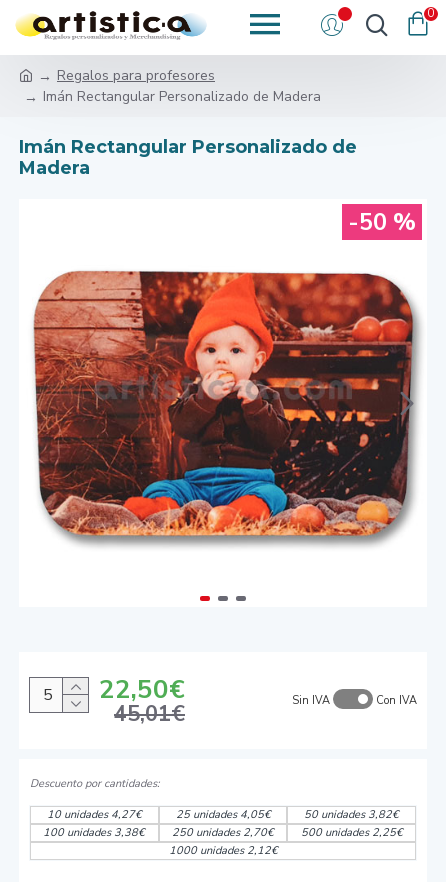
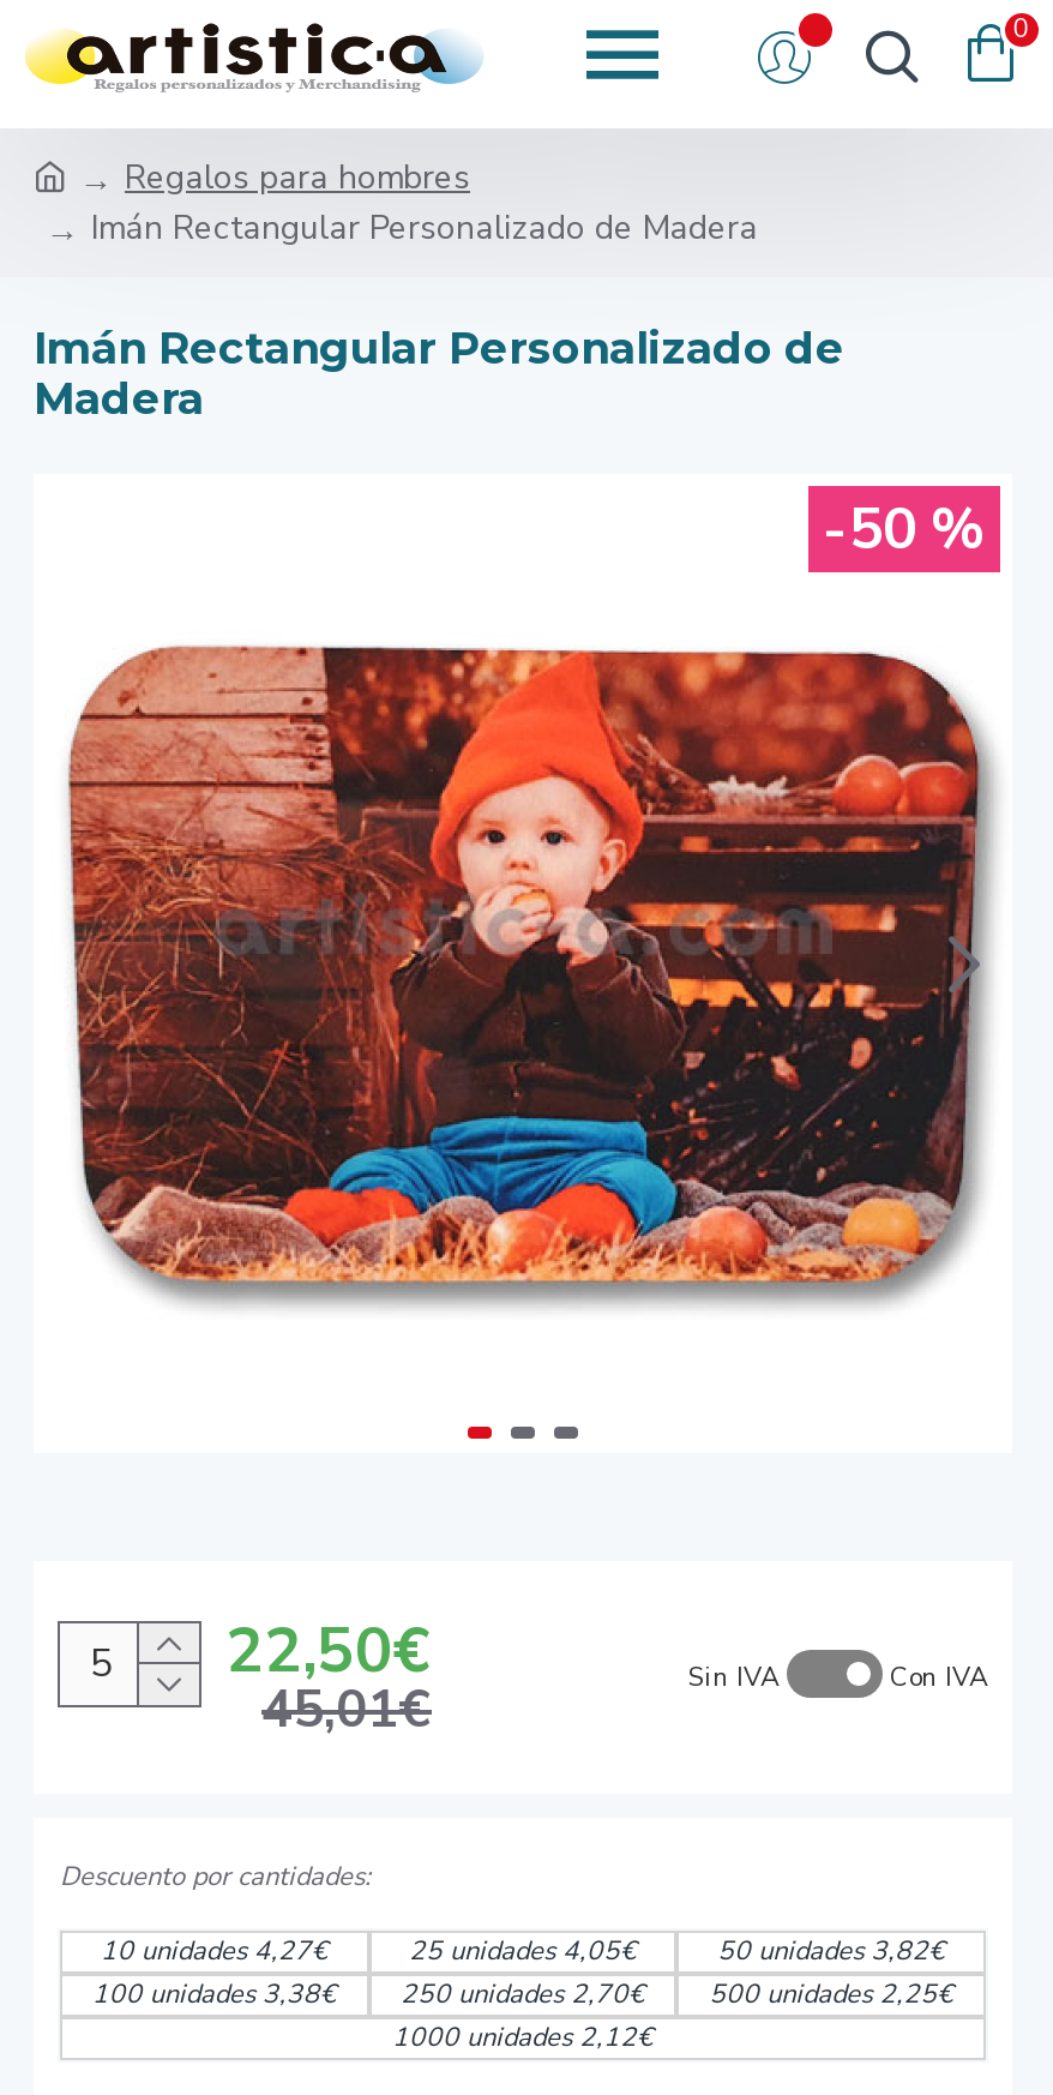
[57,66,215,85] Regalos para profesores -> [125,155,470,200] Regalos para hombres

